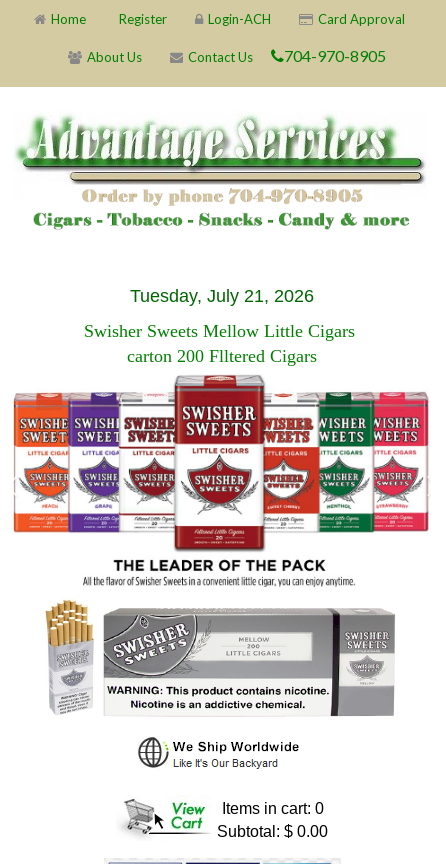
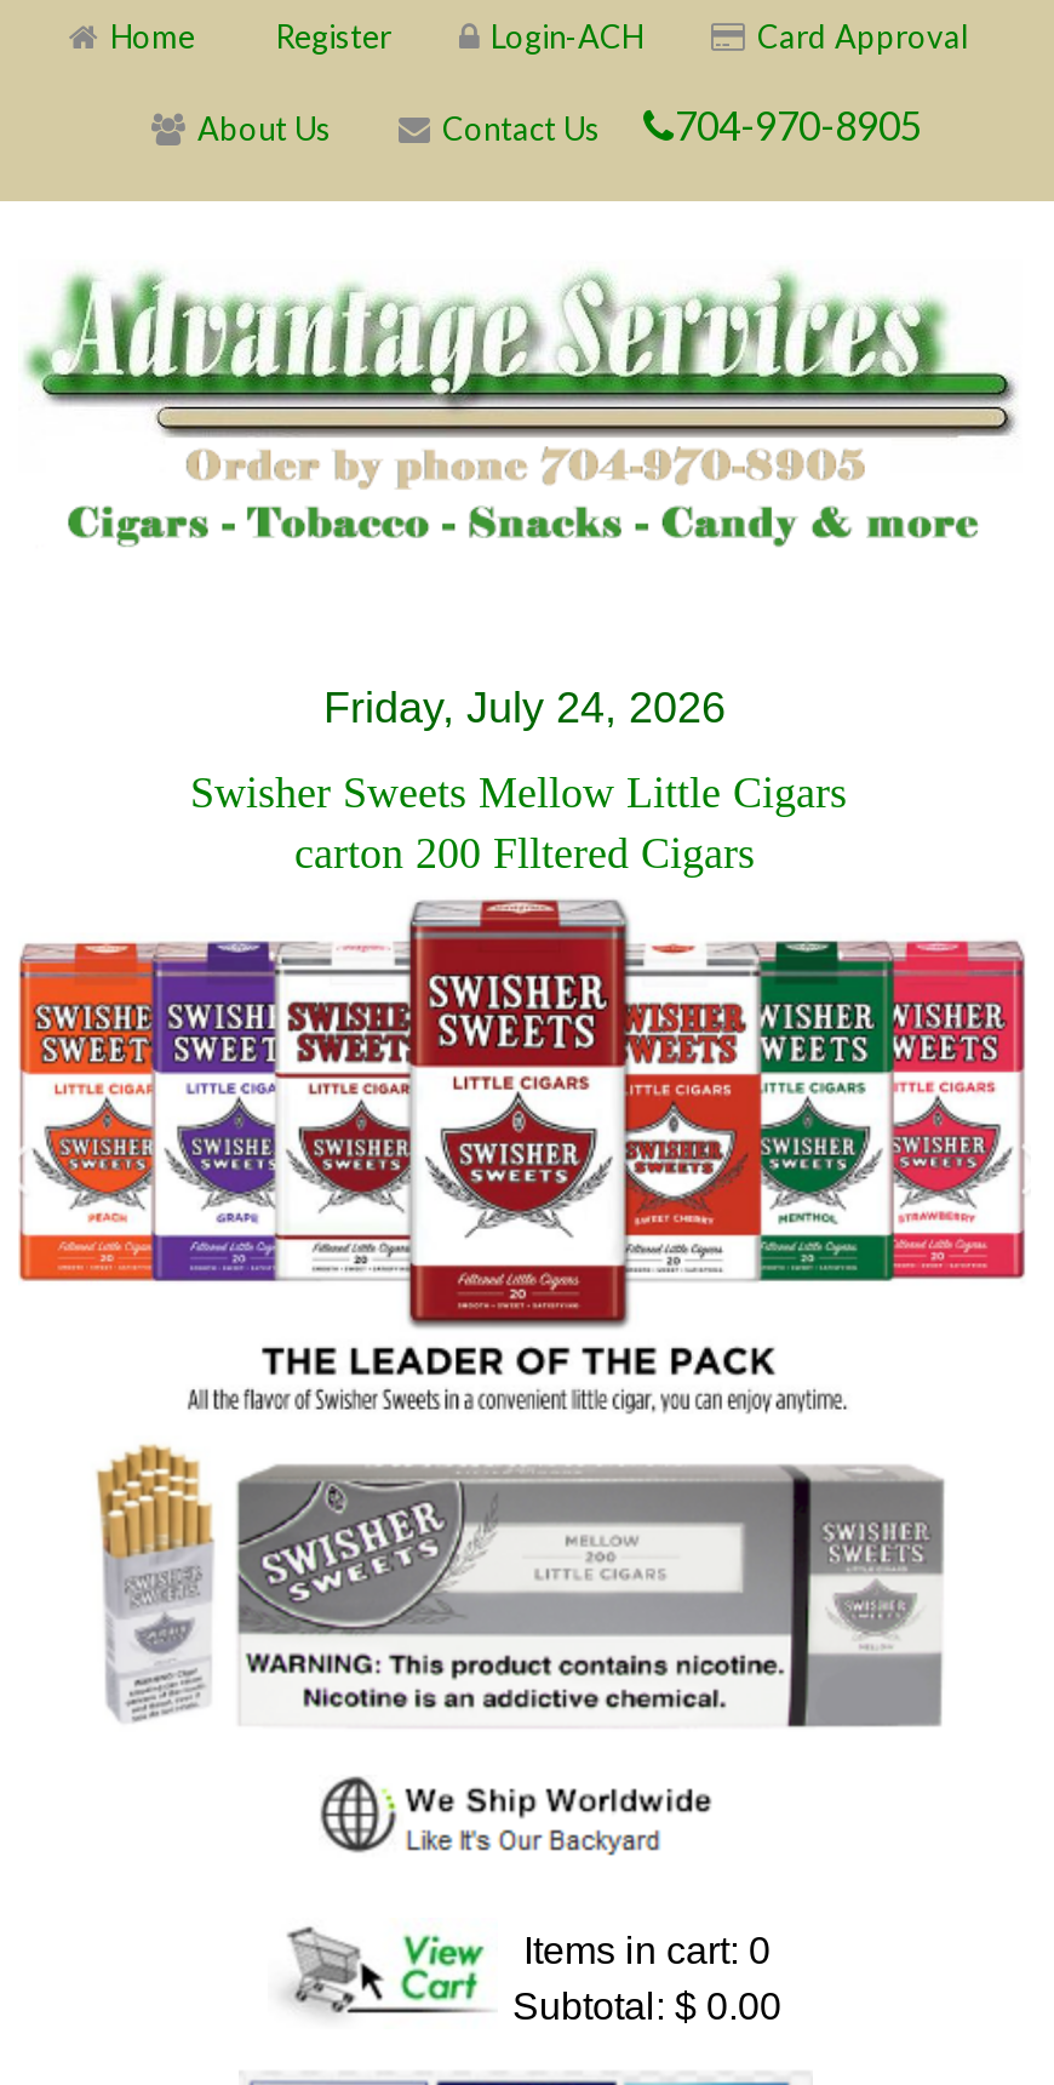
[130,286,314,306] Tuesday, July 21, 2026 -> [323,683,726,732] Friday, July 24, 2026

